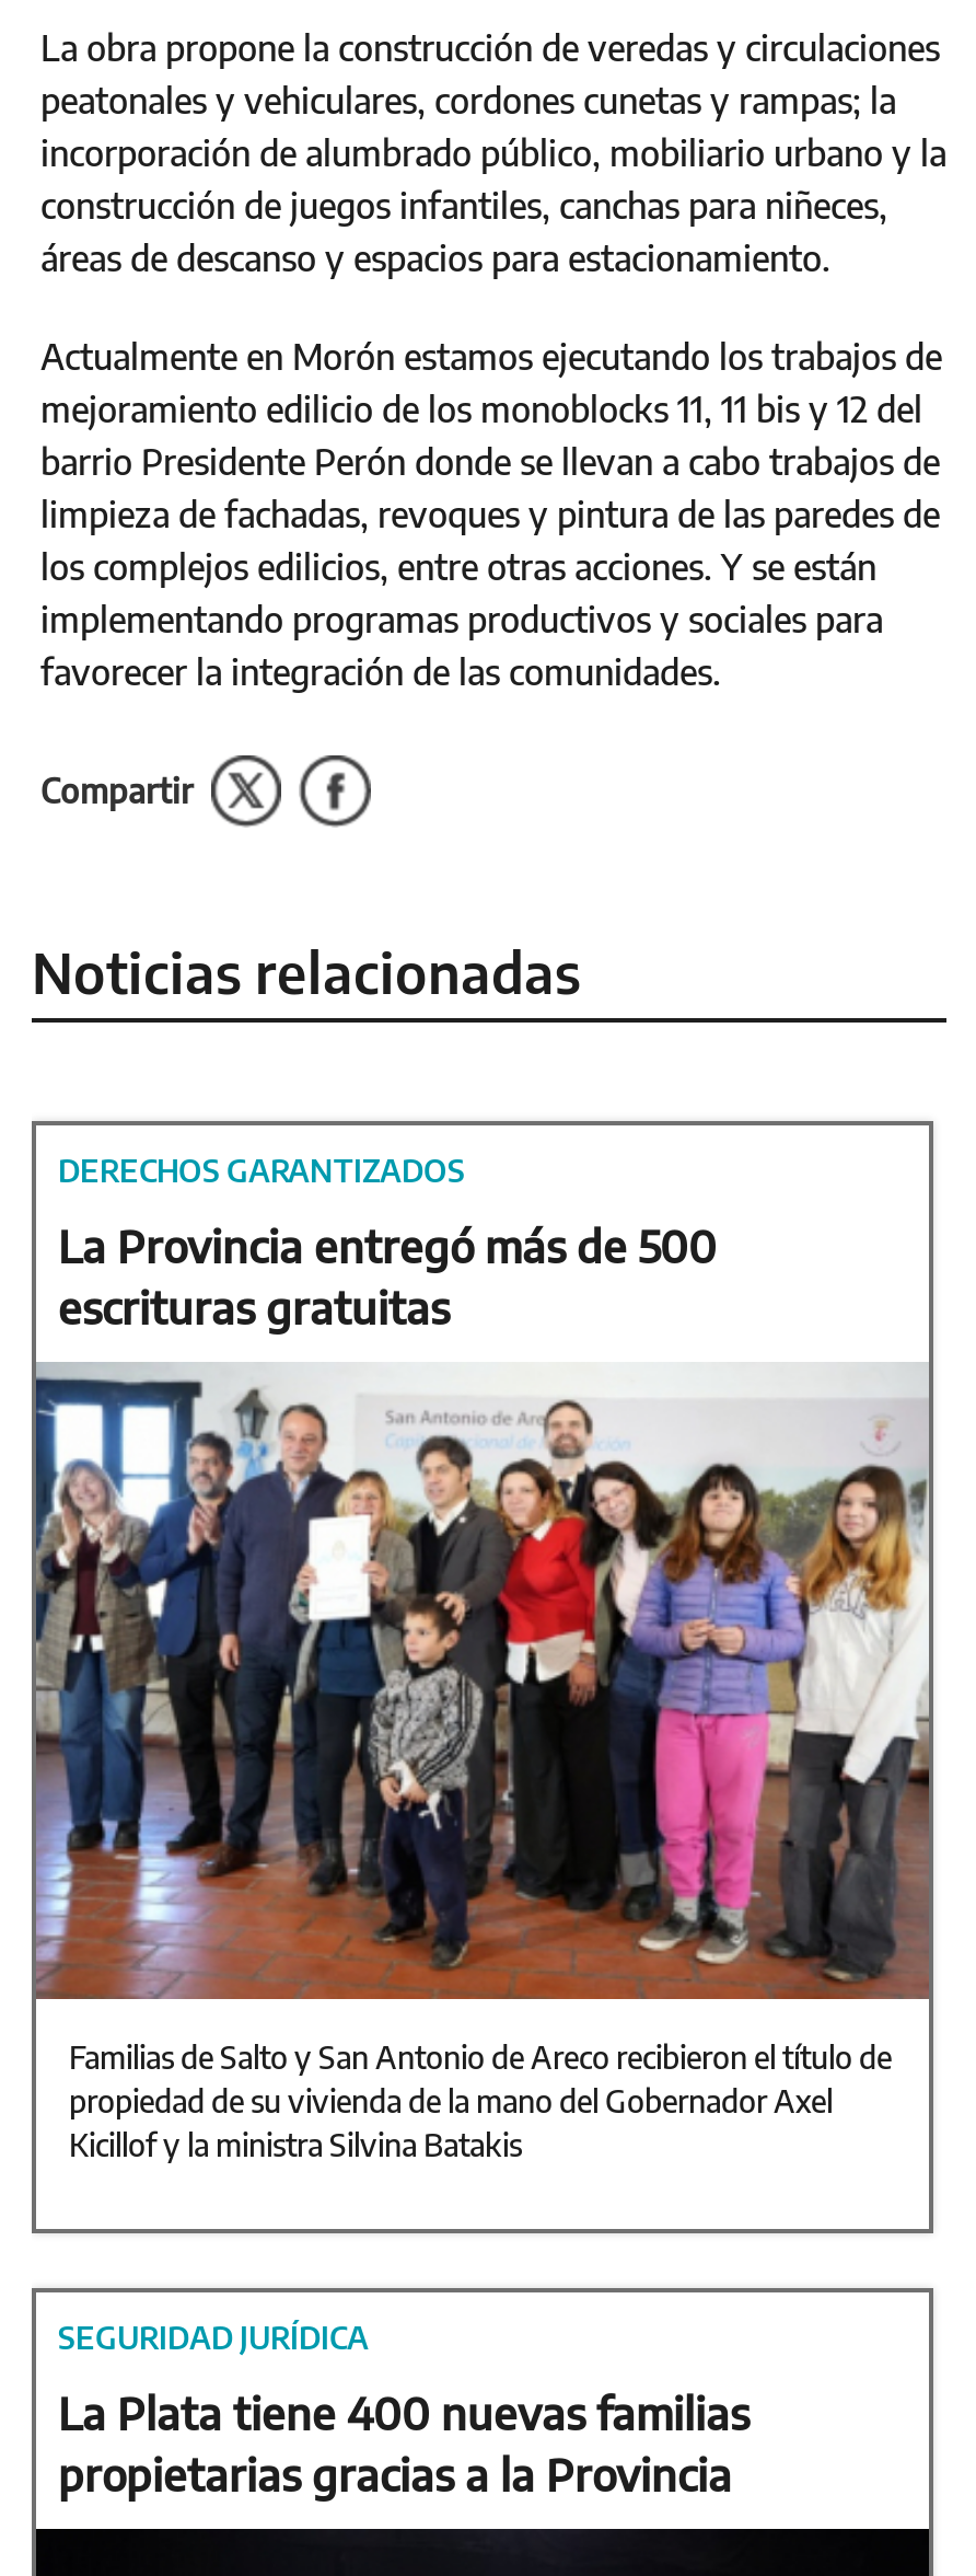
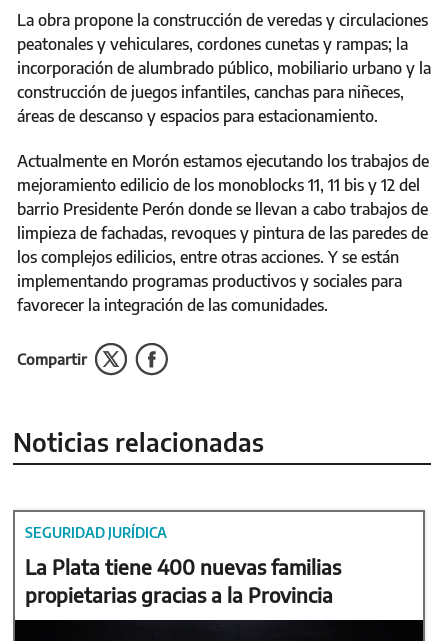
[58,1151,717,1332] DERECHOS GARANTIZADOS | La Provincia entregó más de 500 | escrituras gratuitas -> none
[34,1362,931,2236] [image] | Familias de Salto y San Antonio de Areco recibieron el título de | propiedad de su vivienda de la mano del Gobernador Axel | Kicillof y la ministra Silvina Batakis -> none

